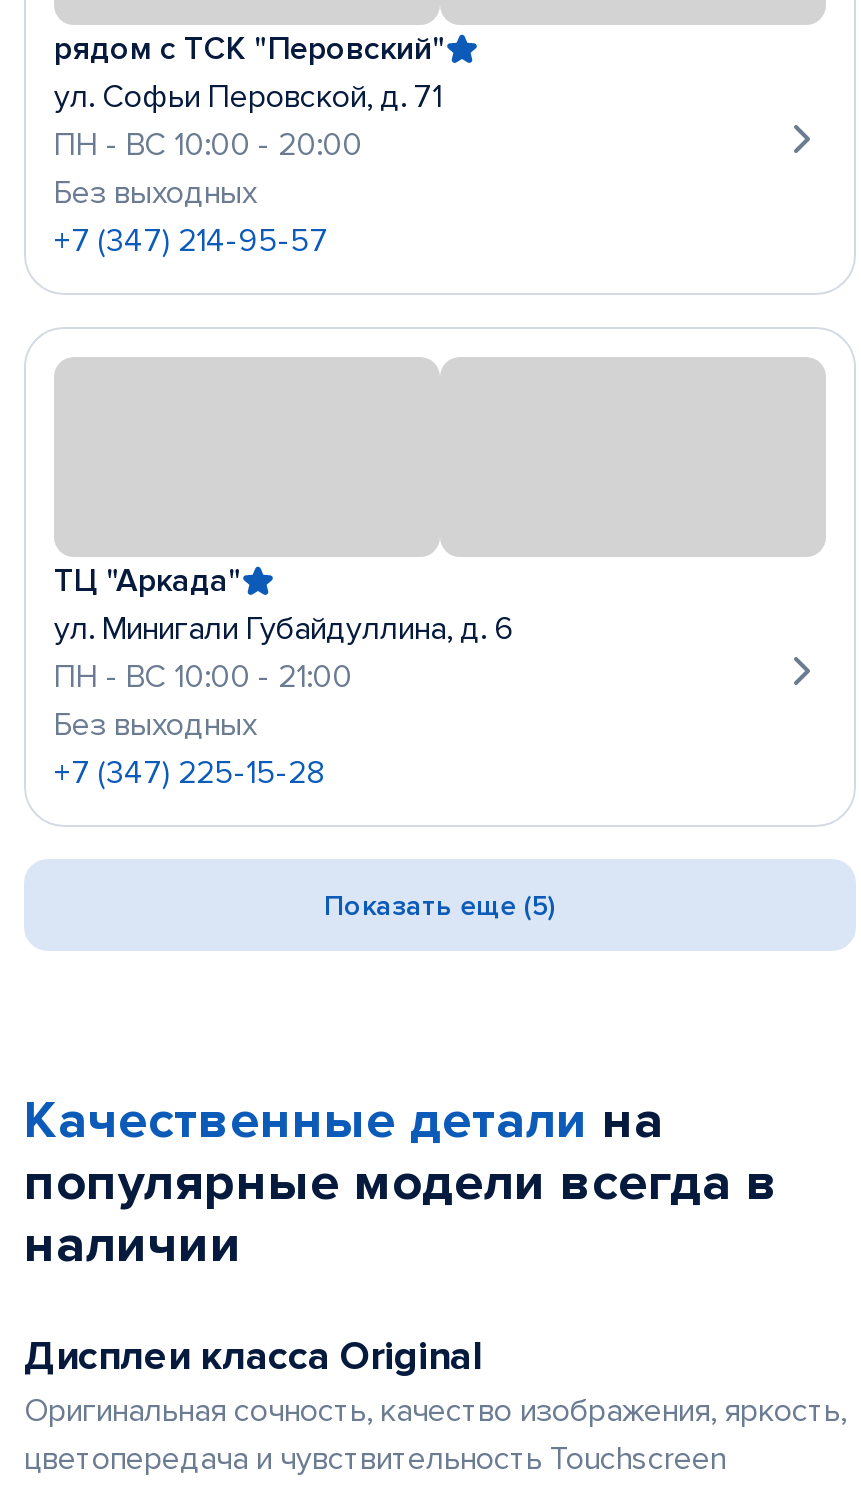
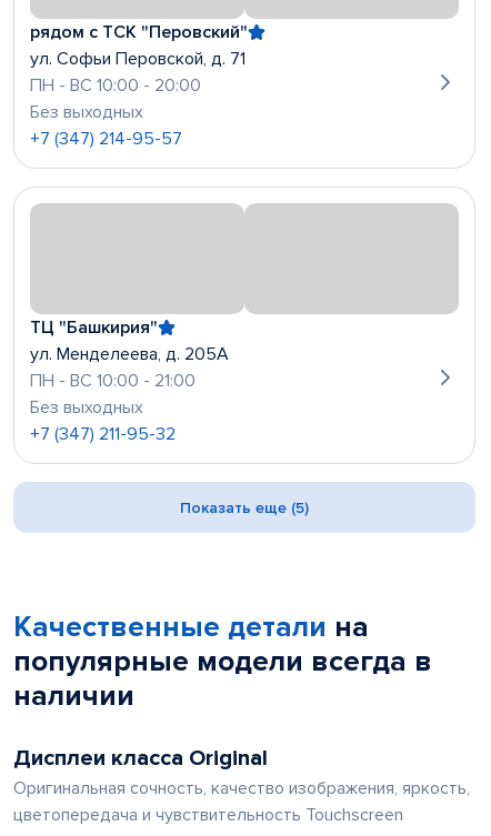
[54,561,514,649] ТЦ "Аркада" | ул. Минигали Губайдуллина, д. 6 -> [30,316,229,365] ТЦ "Башкирия" | ул. Менделеева, д. 205А
[54,753,324,793] +7 (347) 225-15-28 -> [30,423,176,445] +7 (347) 211-95-32

